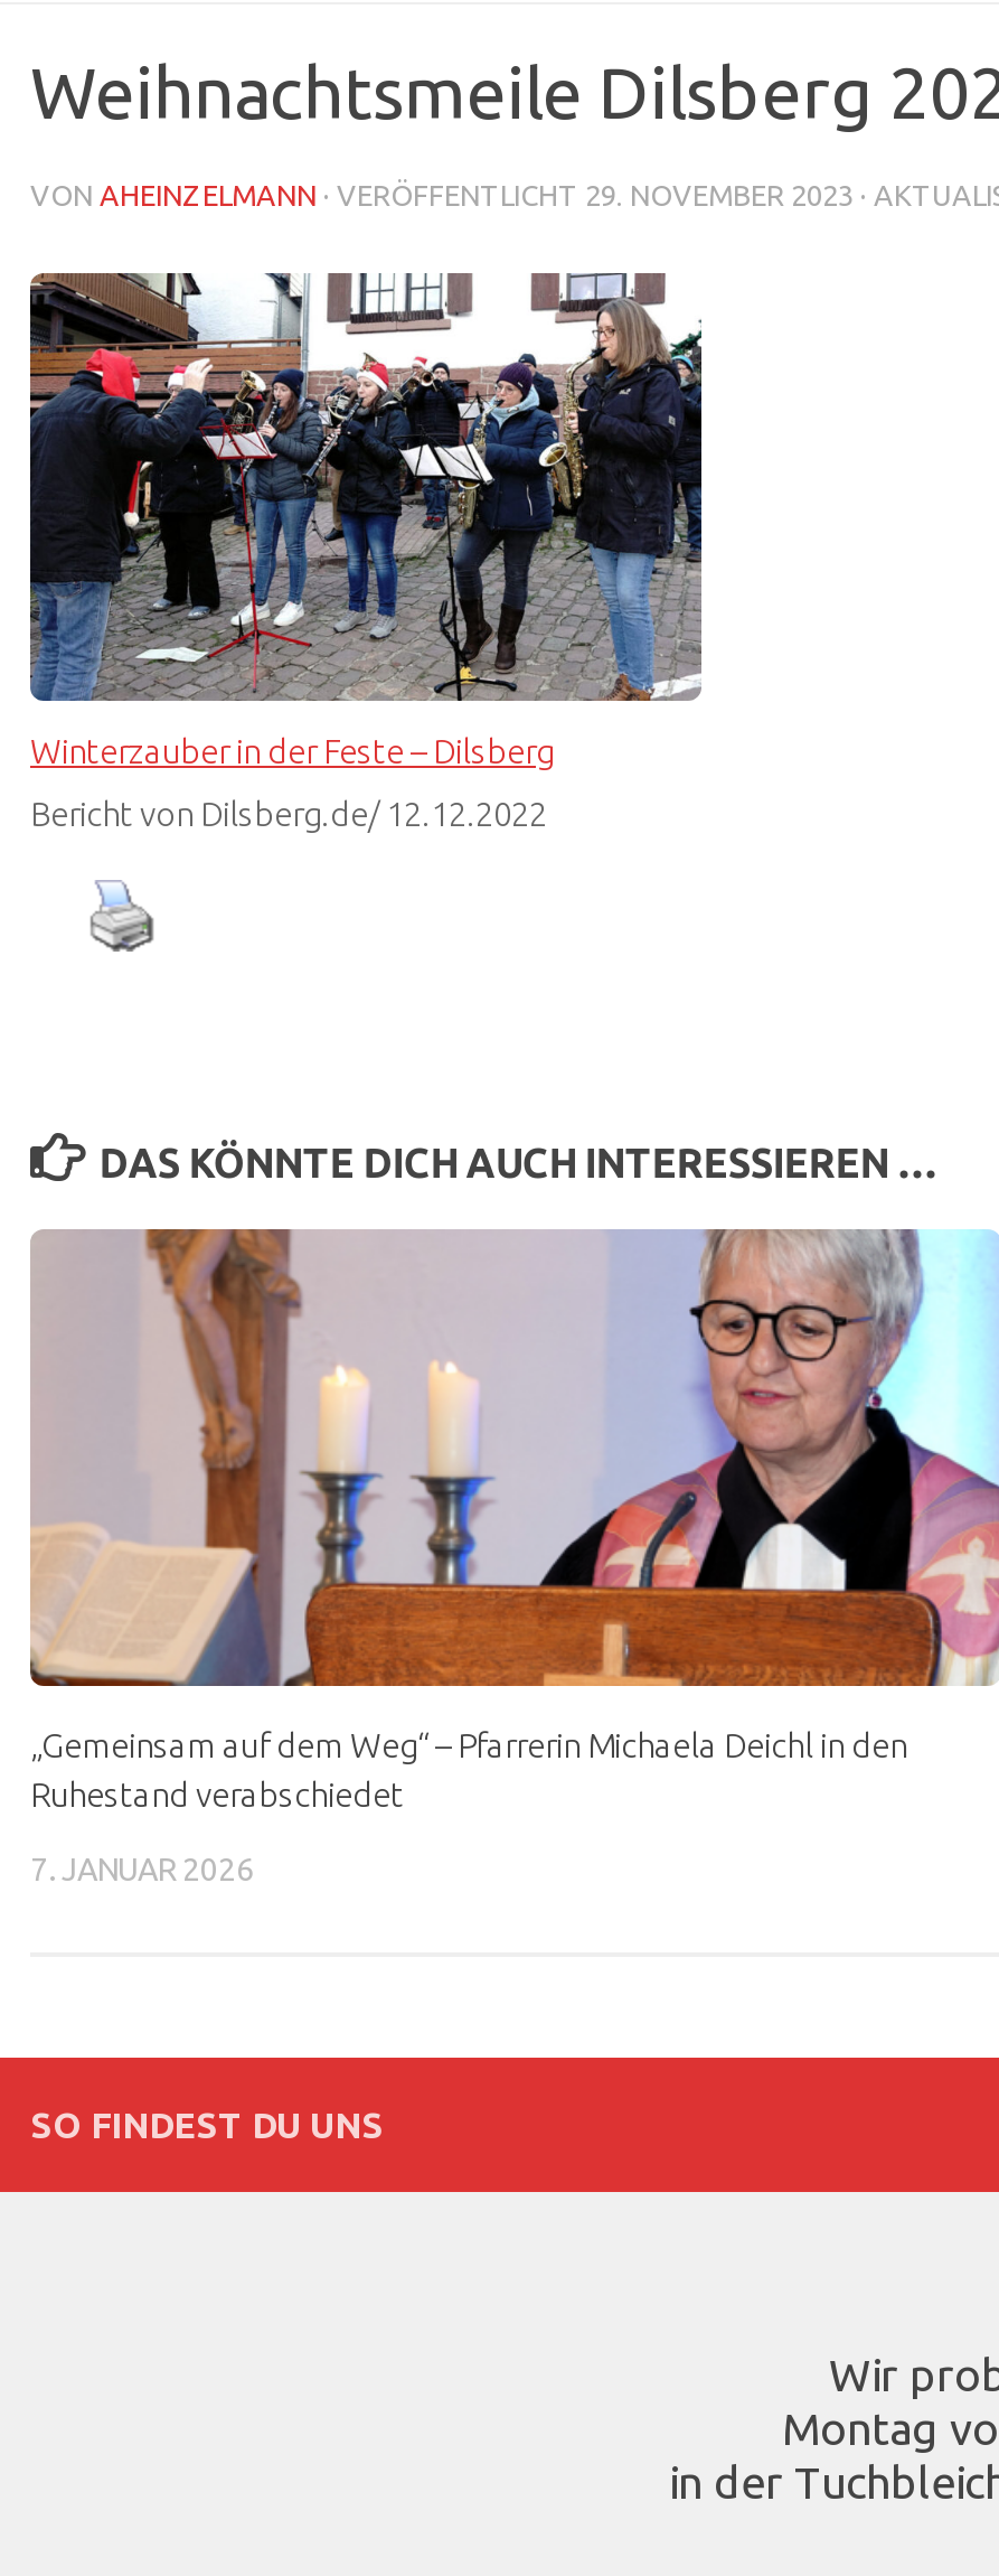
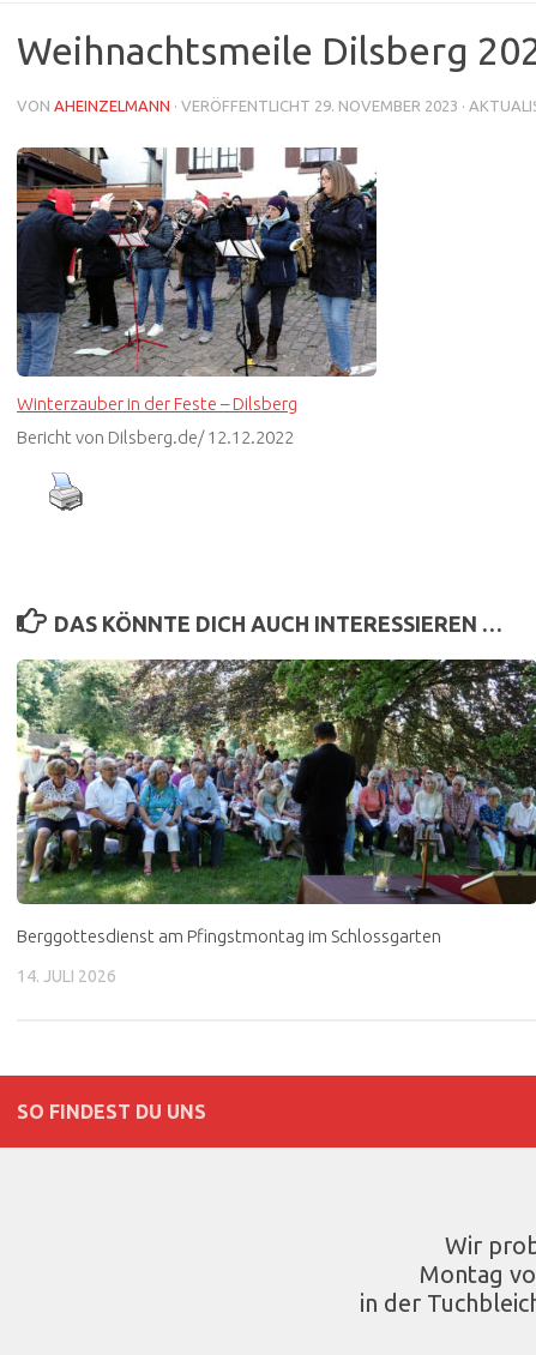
[30,1228,992,1815] [image] | „Gemeinsam auf dem Weg“ – Pfarrerin Michaela Deichl in den | Ruhestand verabschiedet -> [17,658,532,946] [image] | Berggottesdienst am Pfingstmontag im Schlossgarten
[30,1853,254,1889] 7. JANUAR 2026 -> [17,967,116,986] 14. JULI 2026

